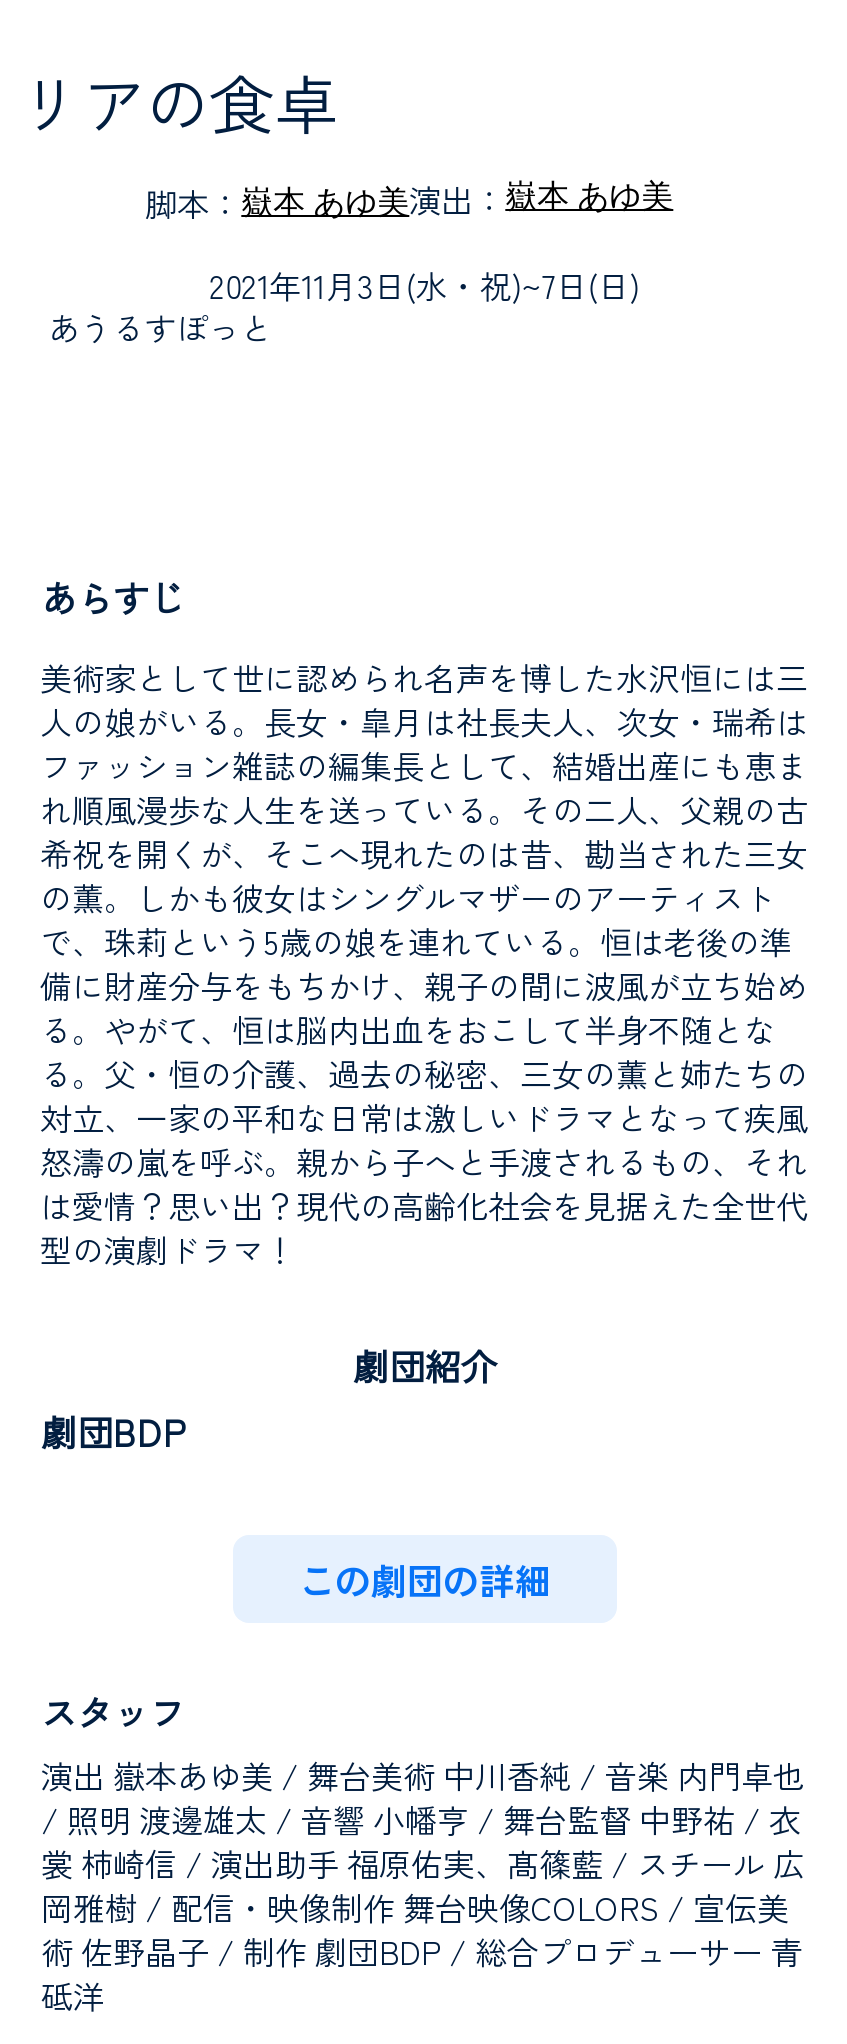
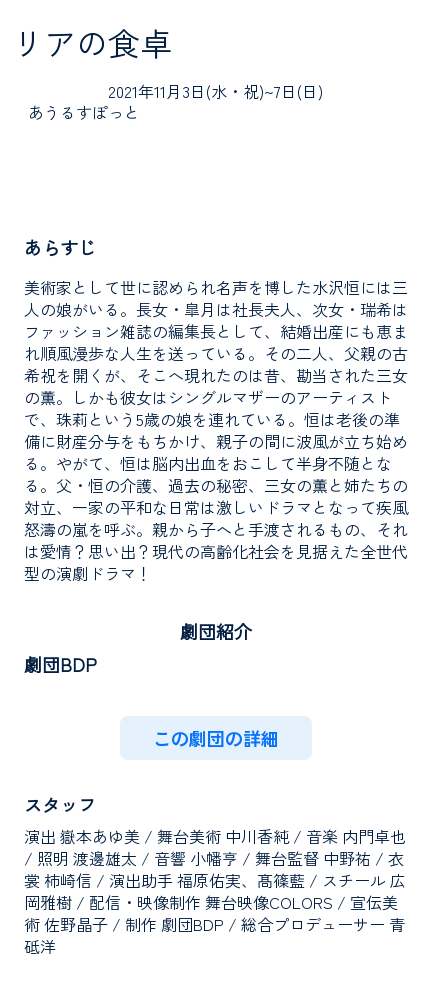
[145,175,673,228] 脚本：嶽本 あゆ美演出：嶽本 あゆ美 -> none

